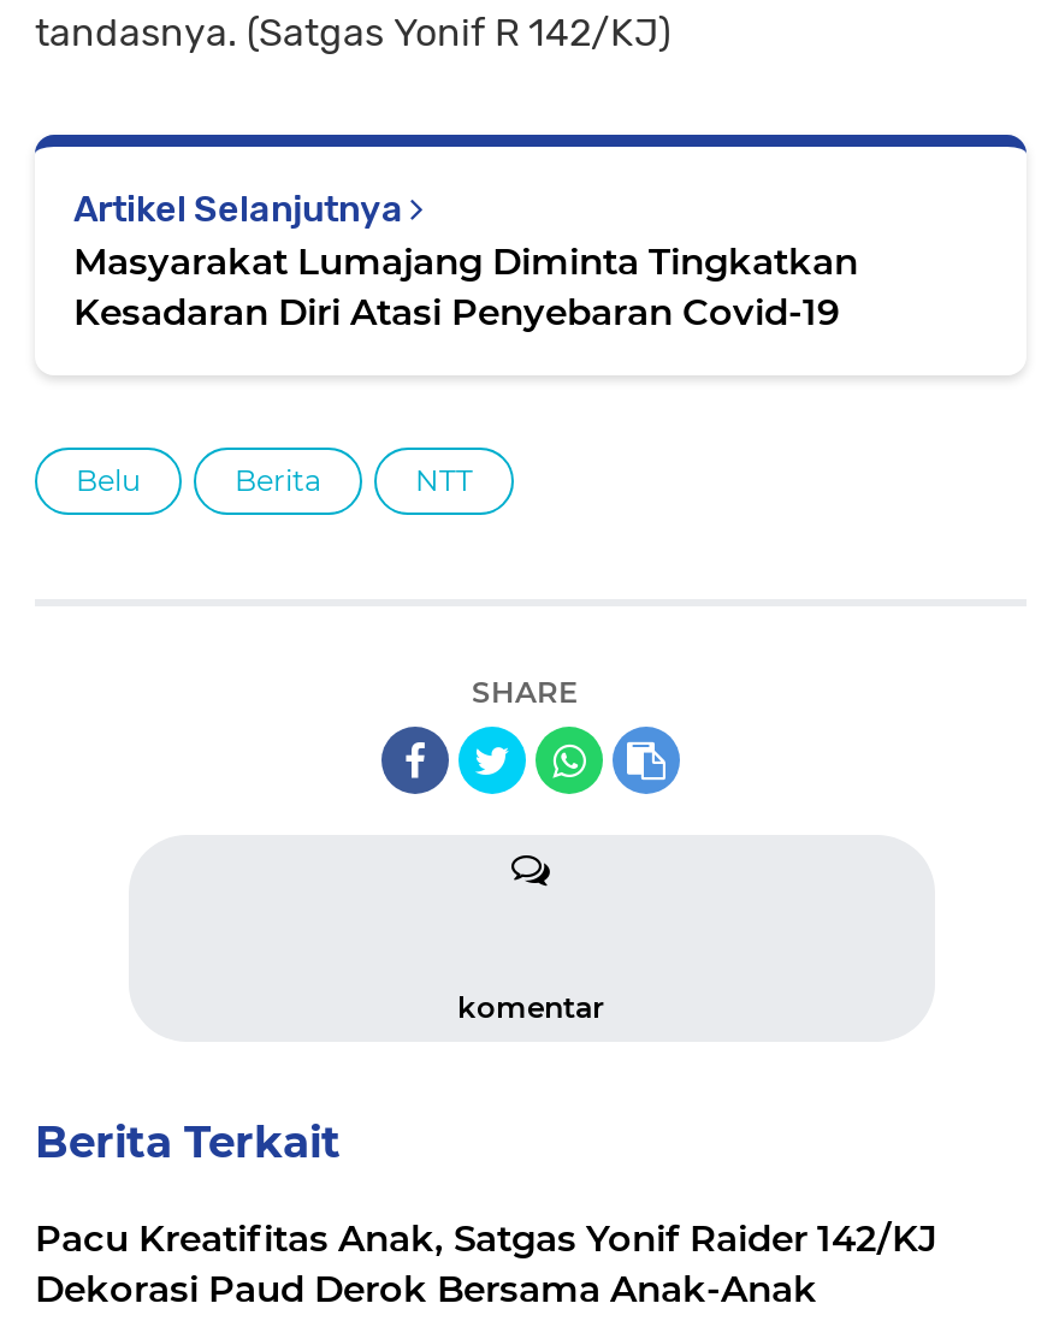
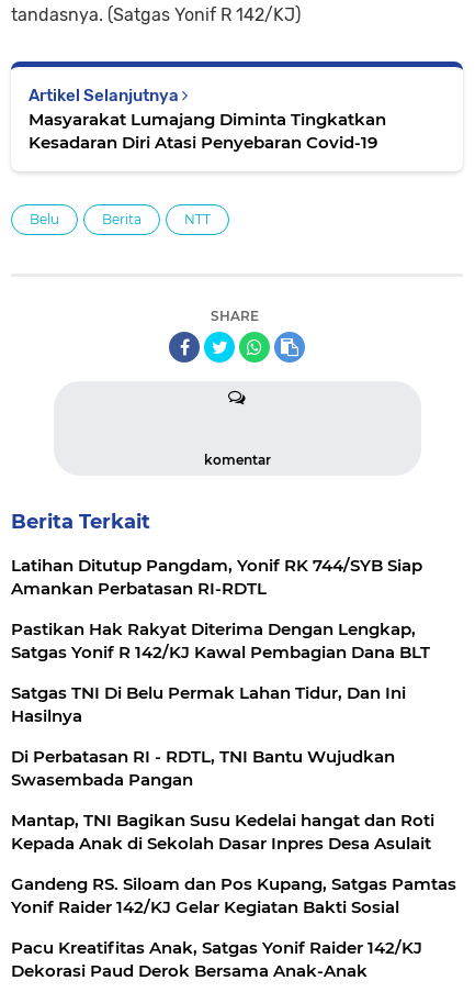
none -> [11,554,456,917] Latihan Ditutup Pangdam, Yonif RK 744/SYB Siap | Amankan Perbatasan RI-RDTL | Pastikan Hak Rakyat Diterima Dengan Lengkap, | Satgas Yonif R 142/KJ Kawal Pembagian Dana BLT | Satgas TNI Di Belu Permak Lahan Tidur, Dan Ini | Hasilnya | Di Perbatasan RI - RDTL, TNI Bantu Wujudkan | Swasembada Pangan | Mantap, TNI Bagikan Susu Kedelai hangat dan Roti | Kepada Anak di Sekolah Dasar Inpres Desa Asulait | Gandeng RS. Siloam dan Pos Kupang, Satgas Pamtas | Yonif Raider 142/KJ Gelar Kegiatan Bakti Sosial

